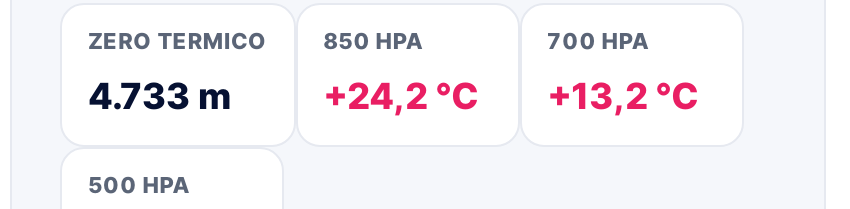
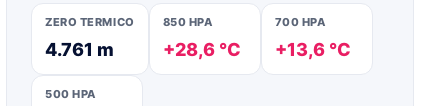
[88,74,232,116] 4.733 m -> [45,38,114,59] 4.761 m
[323,74,479,116] +24,2 °C -> [163,38,241,59] +28,6 °C
[547,74,699,116] +13,2 °C -> [275,38,351,59] +13,6 °C

